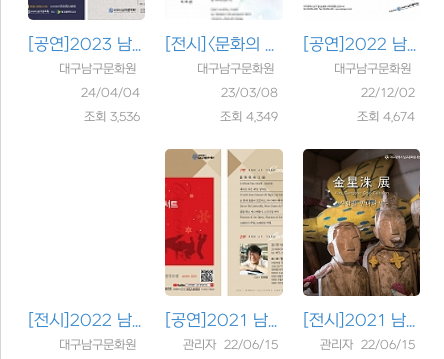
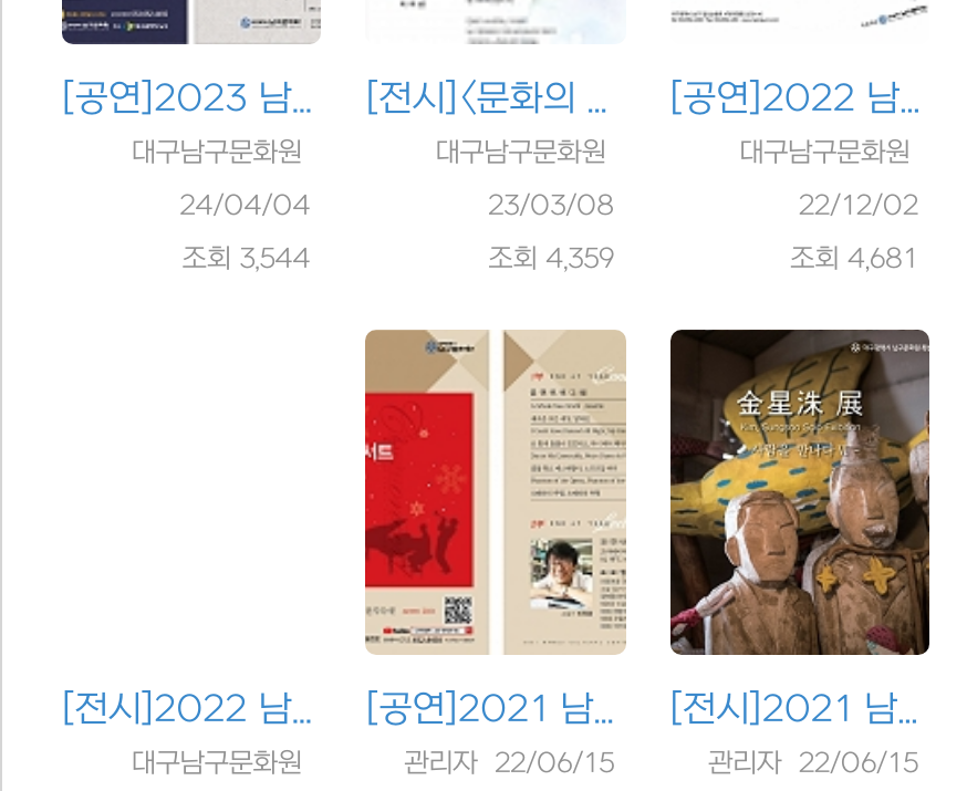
[84,110,140,124] 조회 3,536 -> [182,244,310,275] 조회 3,544
[220,110,278,124] 조회 4,349 -> [488,244,614,275] 조회 4,359
[357,110,415,124] 조회 4,674 -> [790,244,918,275] 조회 4,681

